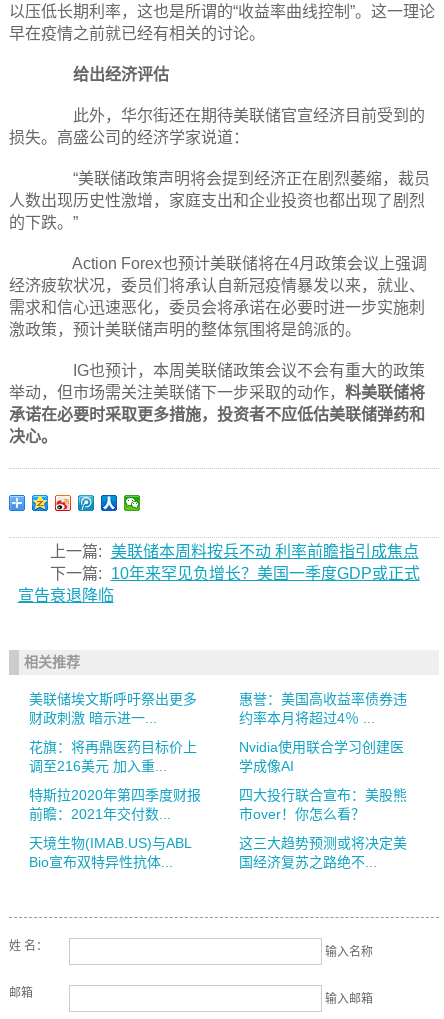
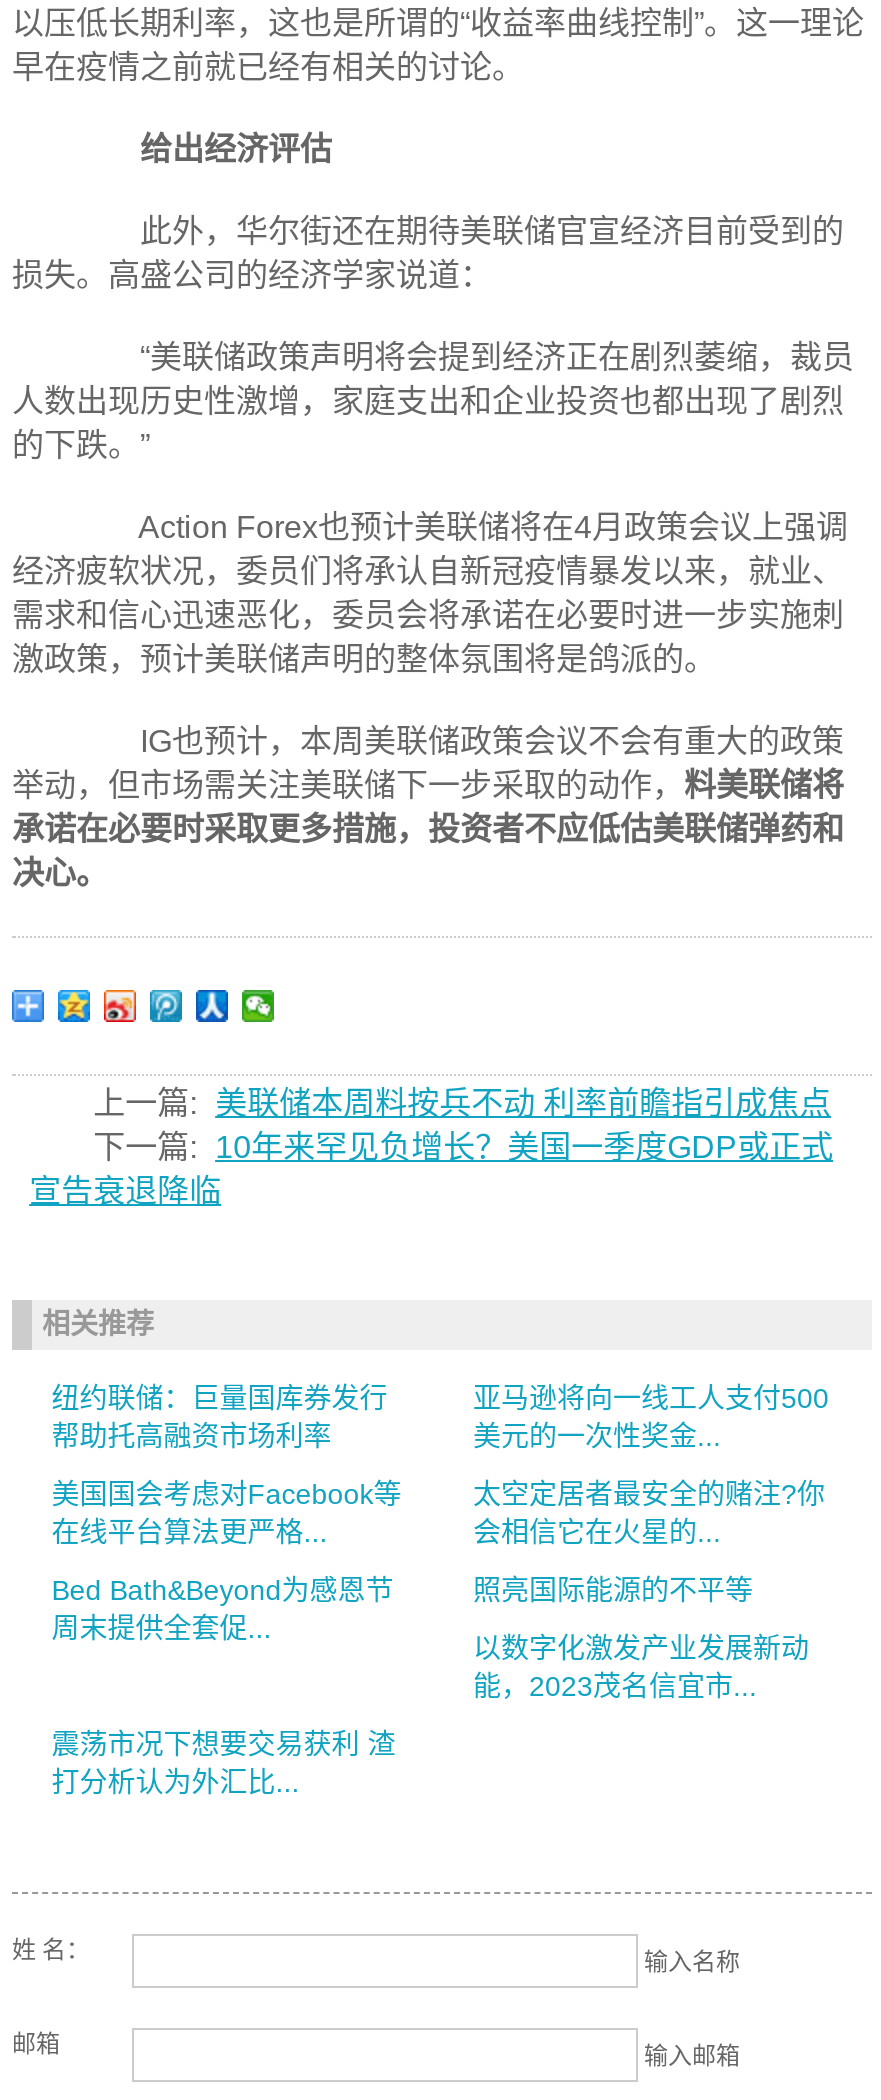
[29,691,197,726] 美联储埃文斯呼吁祭出更多 | 财政刺激 暗示进一... -> [51,1382,387,1452] 纽约联储：巨量国库券发行 | 帮助托高融资市场利率
[239,691,407,726] 惠誉：美国高收益率债券违 | 约率本月将超过4％ ... -> [473,1382,829,1452] 亚马逊将向一线工人支付500 | 美元的一次性奖金...
[29,739,197,774] 花旗：将再鼎医药目标价上 | 调至216美元 加入重... -> [51,1478,401,1548] 美国国会考虑对Facebook等 | 在线平台算法更严格...
[239,739,404,774] Nvidia使用联合学习创建医 | 学成像AI -> [473,1478,825,1548] 太空定居者最安全的赌注?你 | 会相信它在火星的...
[29,787,201,822] 特斯拉2020年第四季度财报 | 前瞻：2021年交付数... -> [51,1574,393,1644] Bed Bath&Beyond为感恩节 | 周末提供全套促...
[239,787,407,822] 四大投行联合宣布：美股熊 | 市over！你怎么看？ -> [473,1574,753,1606] 照亮国际能源的不平等
[29,835,191,870] 天境生物(IMAB.US)与ABL | Bio宣布双特异性抗体... -> [473,1632,809,1702] 以数字化激发产业发展新动 | 能，2023茂名信宜市...
[239,835,407,870] 这三大趋势预测或将决定美 | 国经济复苏之路绝不... -> [51,1728,395,1798] 震荡市况下想要交易获利 渣 | 打分析认为外汇比...

